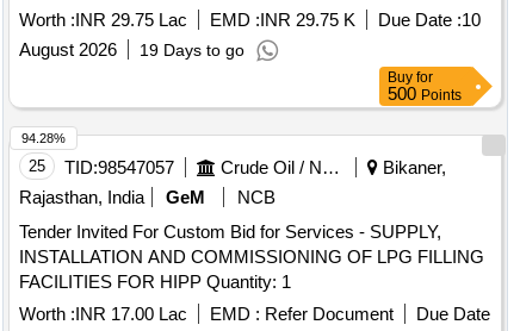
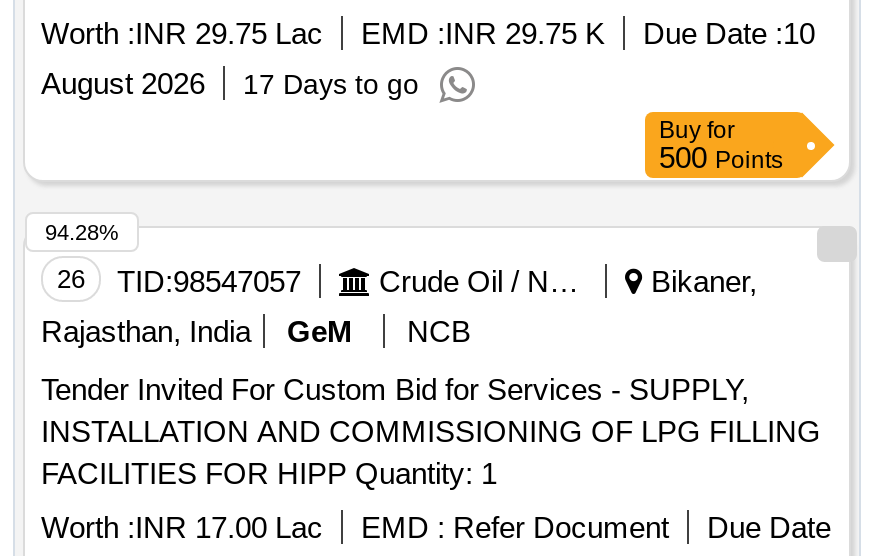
[19,40,244,60] August 2026 19 Days to go -> [41,66,419,100] August 2026 17 Days to go
[29,157,174,178] 25 TID:98547057 -> [57,264,301,298] 26 TID:98547057

